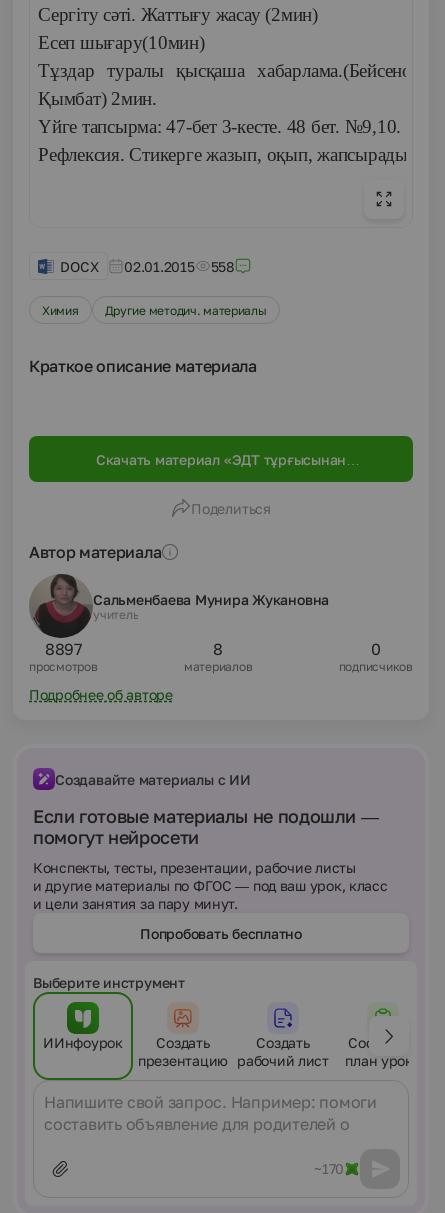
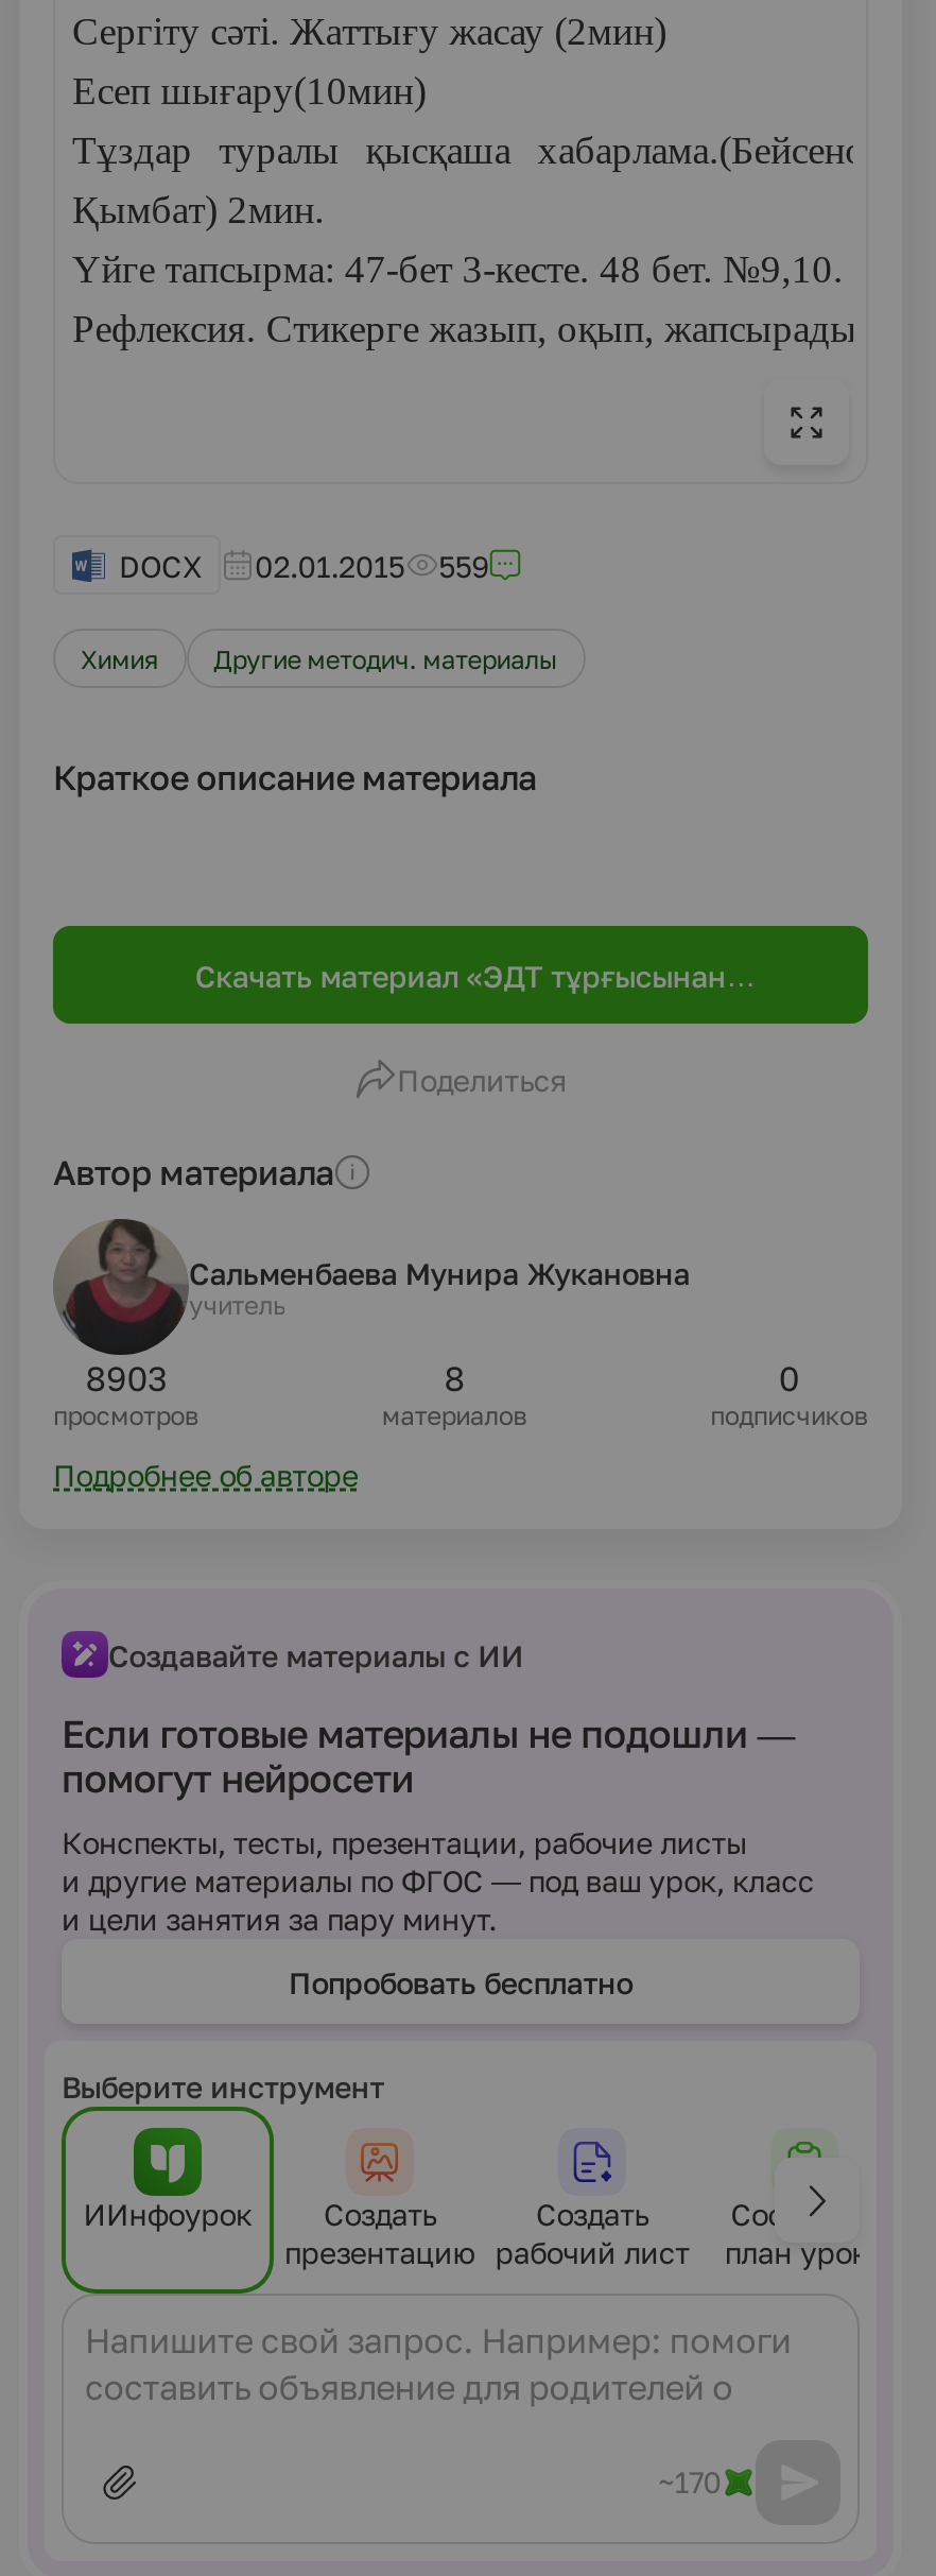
[60,257,235,274] DOCX 02.01.2015 558 -> [119,547,488,583] DOCX 02.01.2015 559
[45,639,82,659] 8897 -> [86,1357,166,1399] 8903

